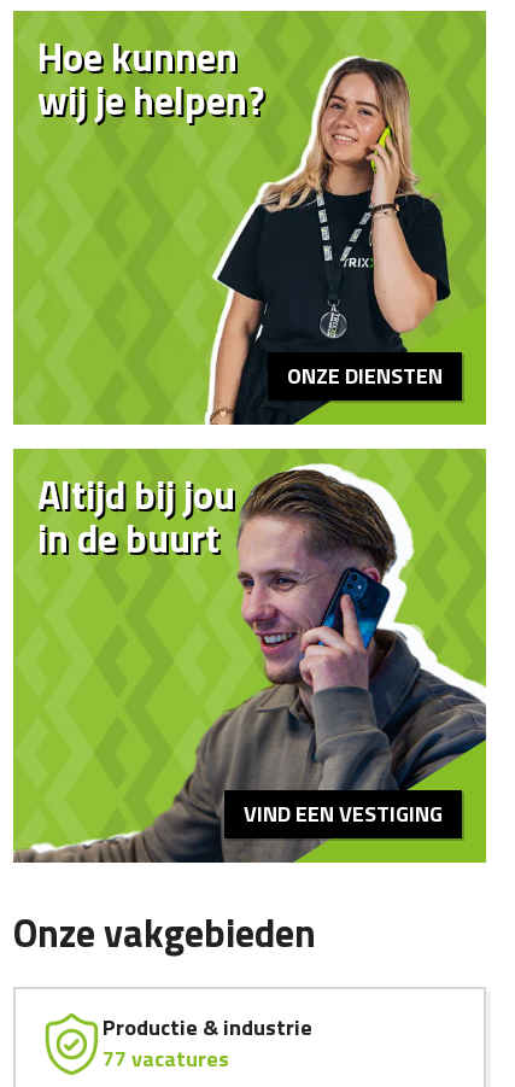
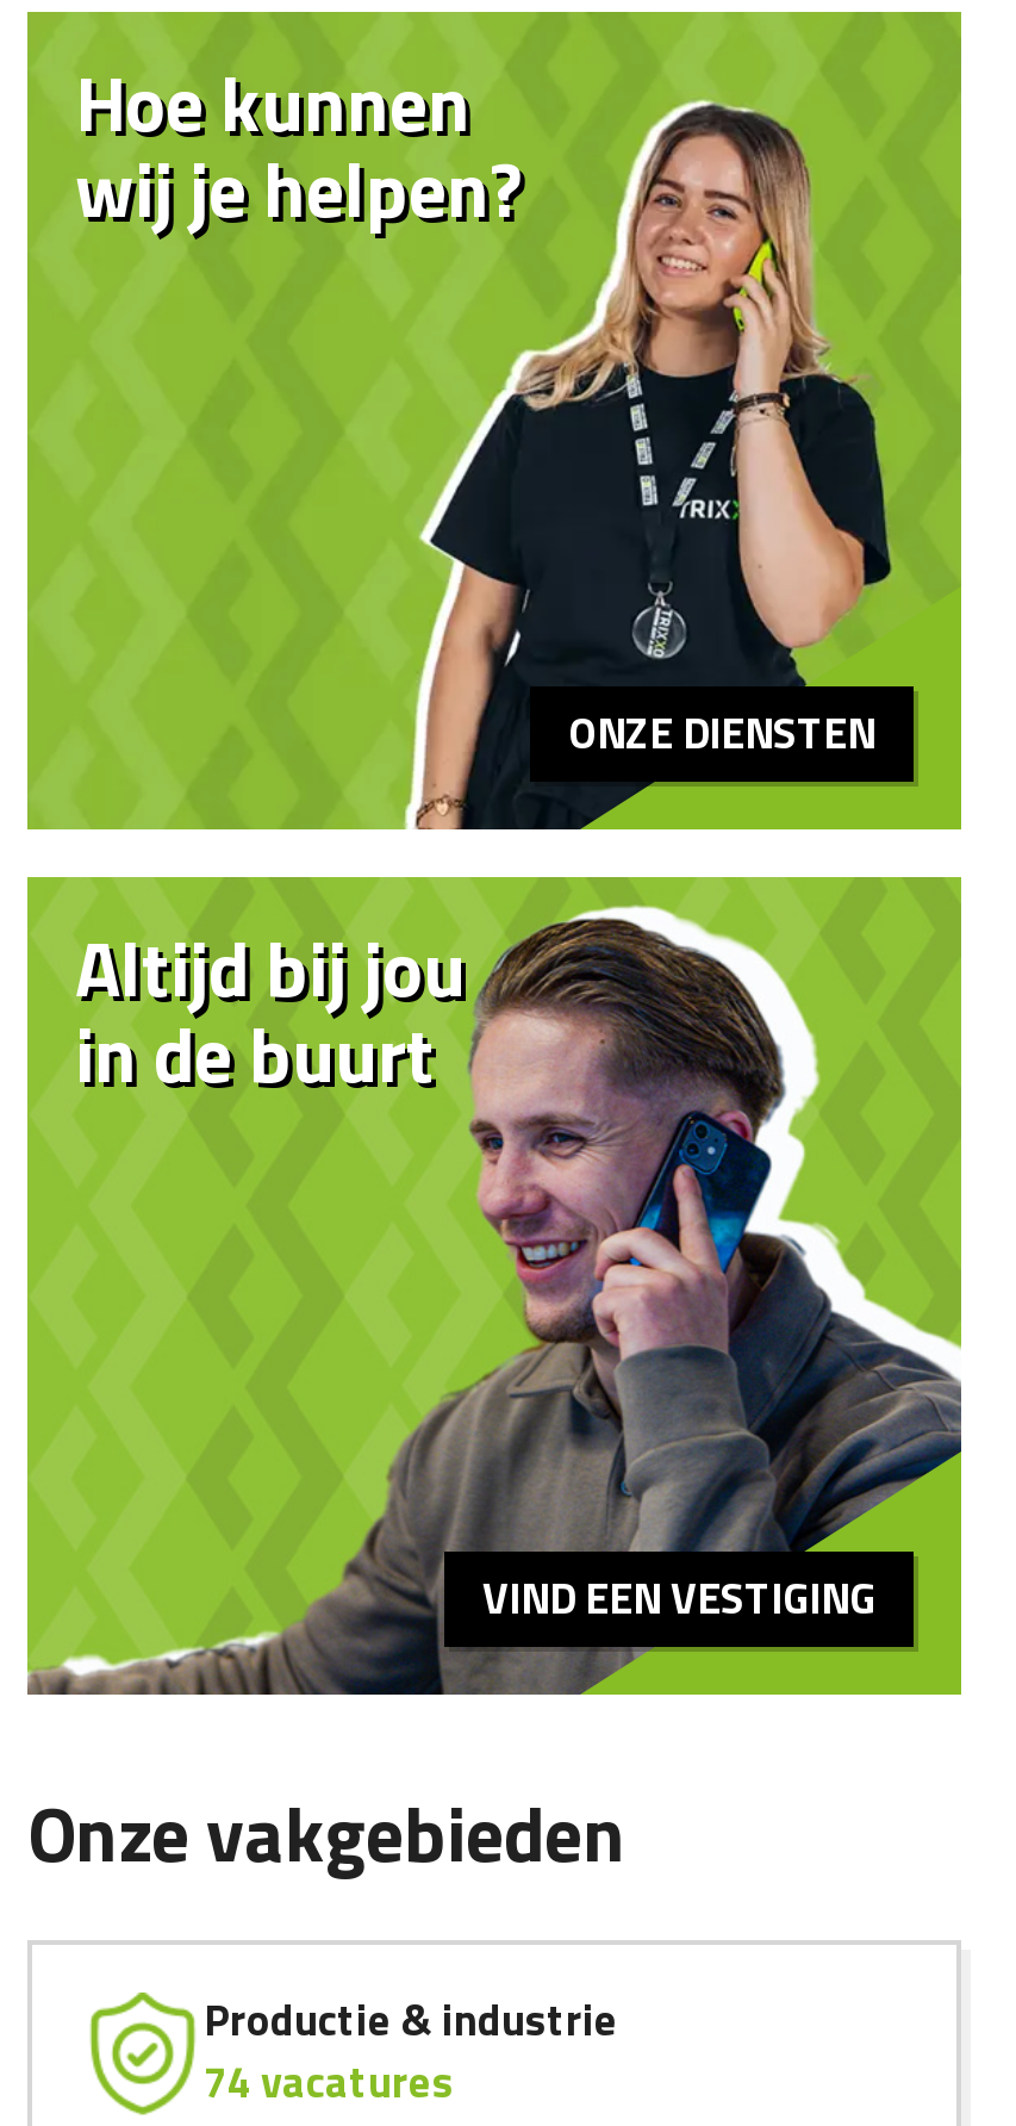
[103,1042,229,1075] 77 vacatures -> [204,2050,454,2114] 74 vacatures

